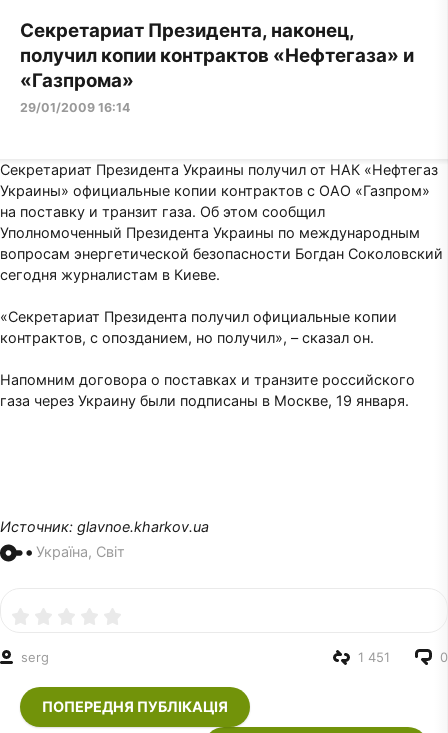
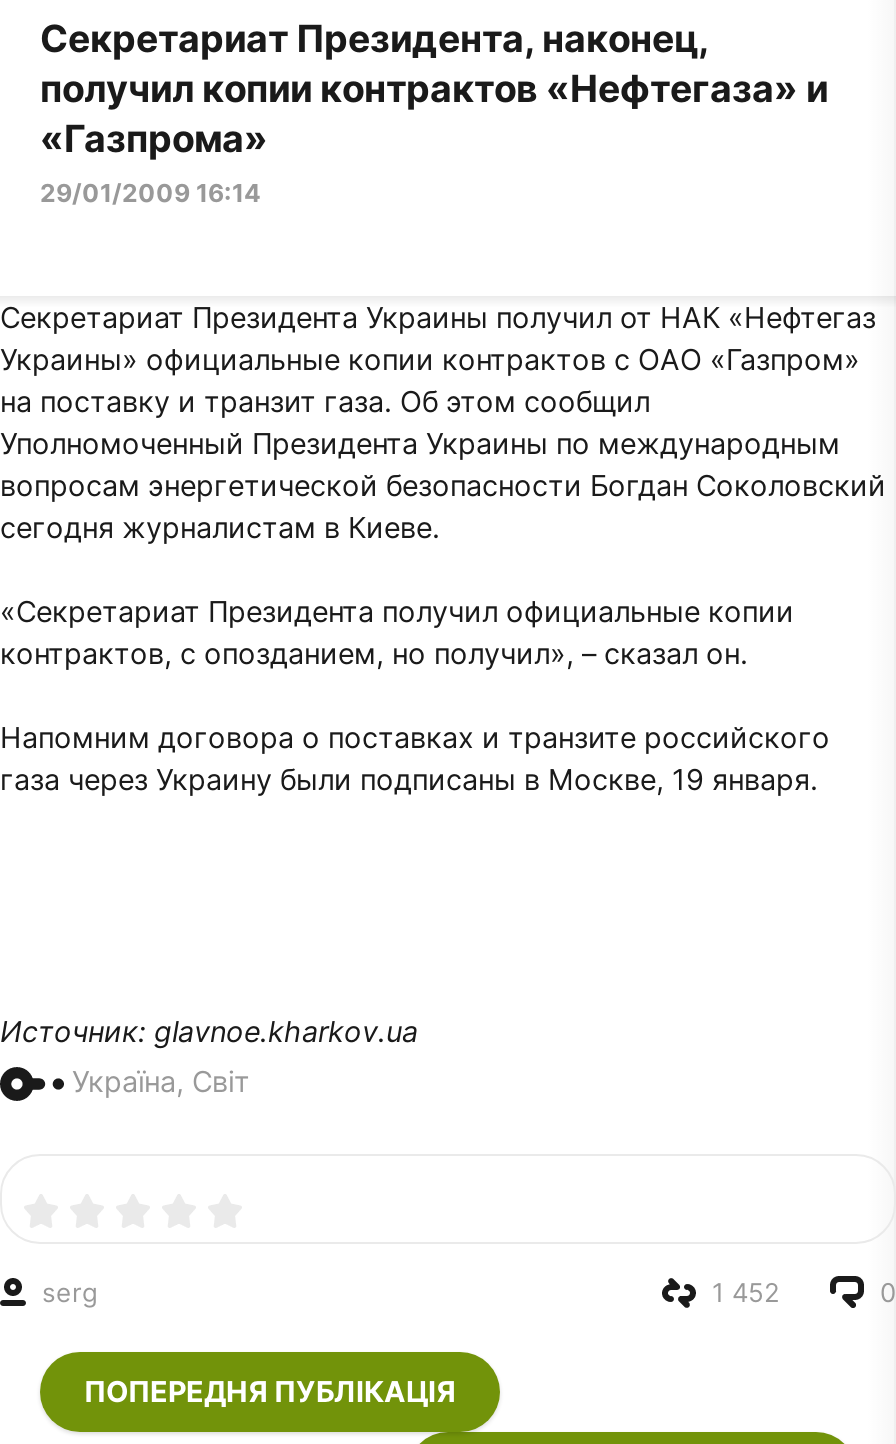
[358,649,390,665] 1 451 -> [712,1276,780,1308] 1 452

